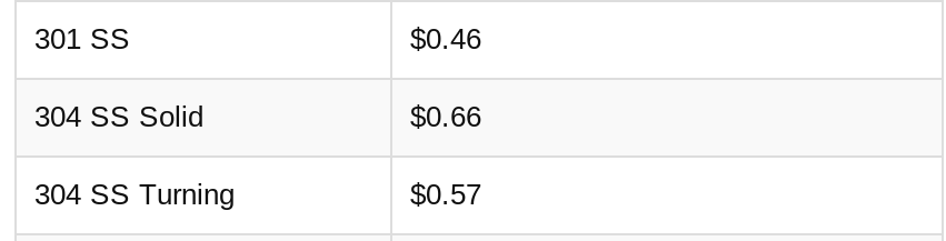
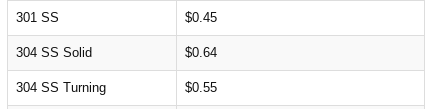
[410,22,481,56] $0.46 -> [185,10,217,25] $0.45
[410,100,481,133] $0.66 -> [185,45,217,60] $0.64
[410,178,481,211] $0.57 -> [185,80,217,95] $0.55

